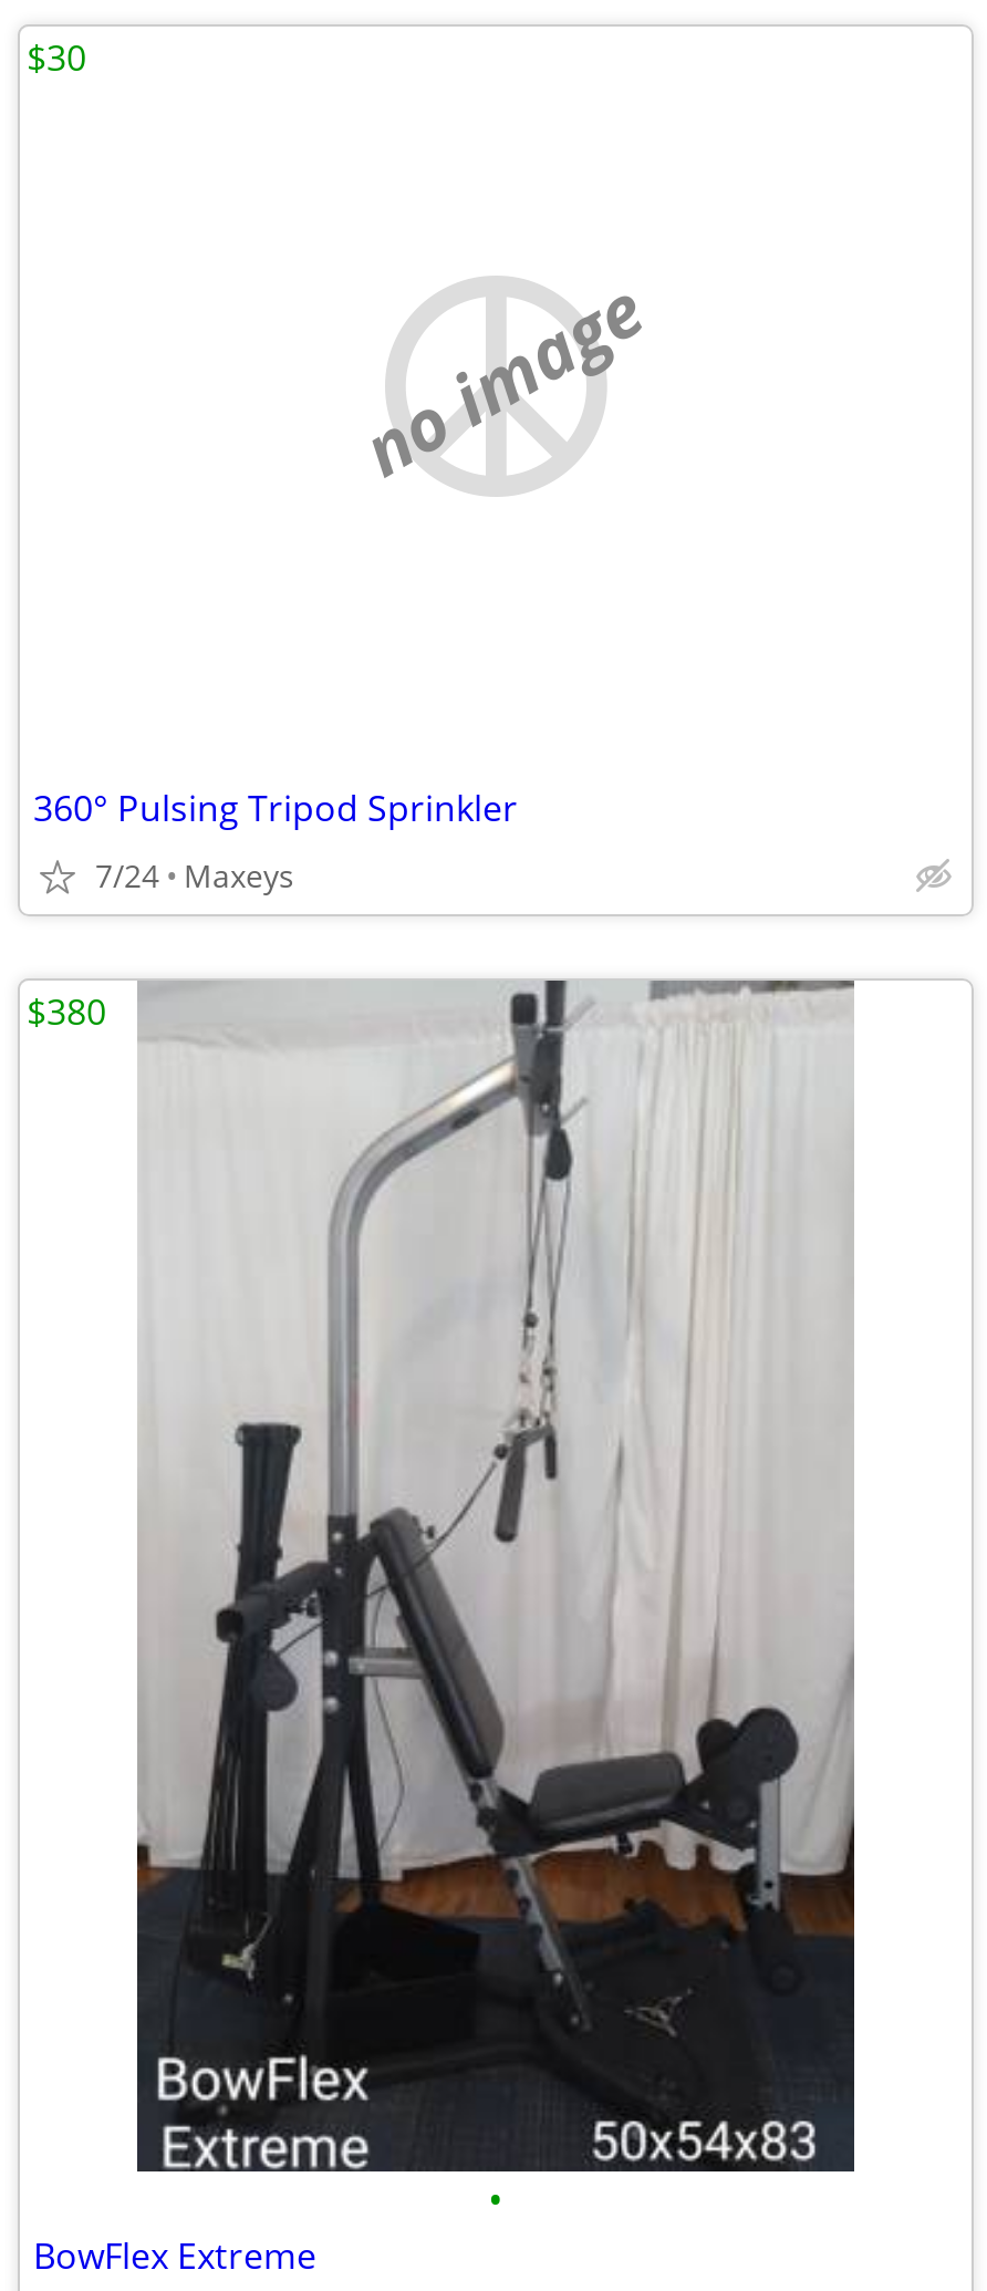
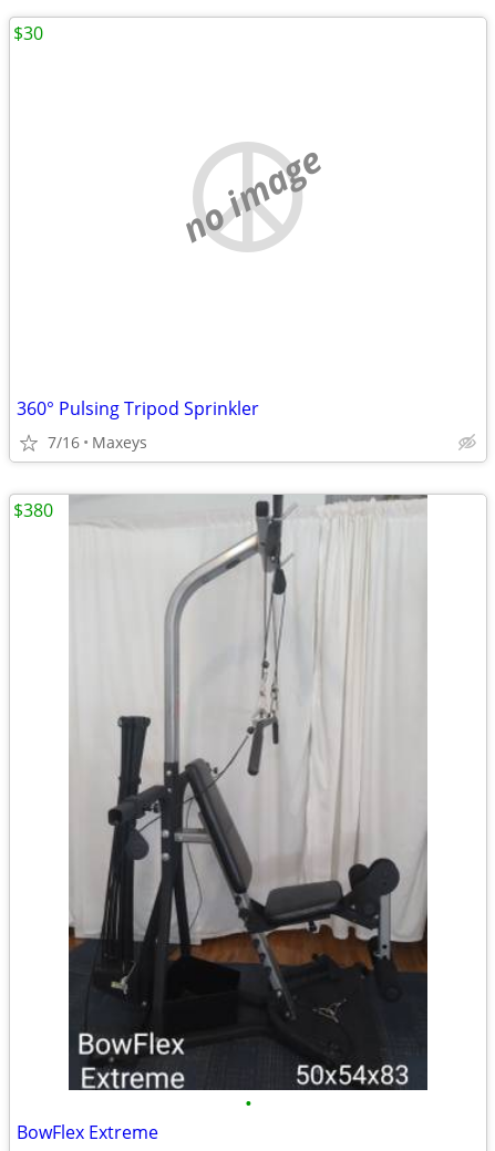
[95,854,294,896] 7/24 Maxeys -> [48,432,147,453] 7/16 Maxeys

